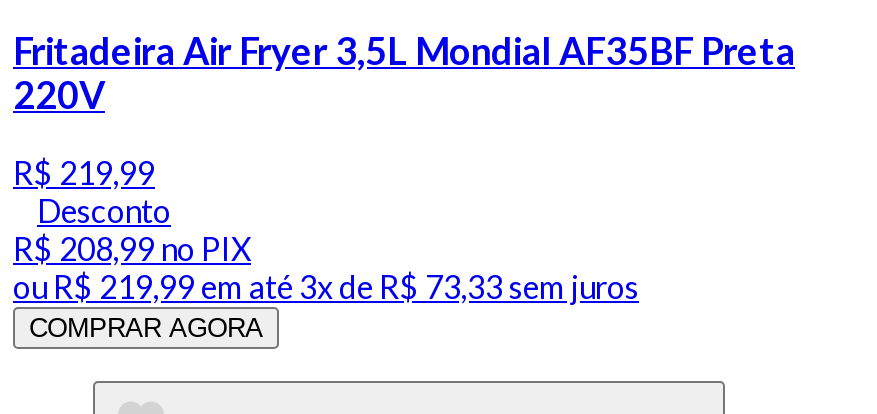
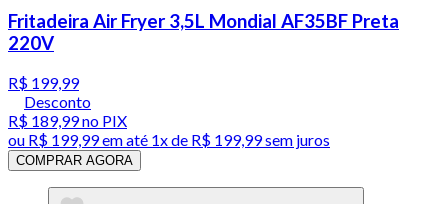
[13,154,155,192] R$ 219,99 -> [8,73,79,92] R$ 199,99
[13,230,251,268] R$ 208,99 no PIX -> [8,111,127,130] R$ 189,99 no PIX
[13,268,639,306] ou R$ 219,99 em até 3x de R$ 73,33 sem juros -> [8,130,330,149] ou R$ 199,99 em até 1x de R$ 199,99 sem juros

